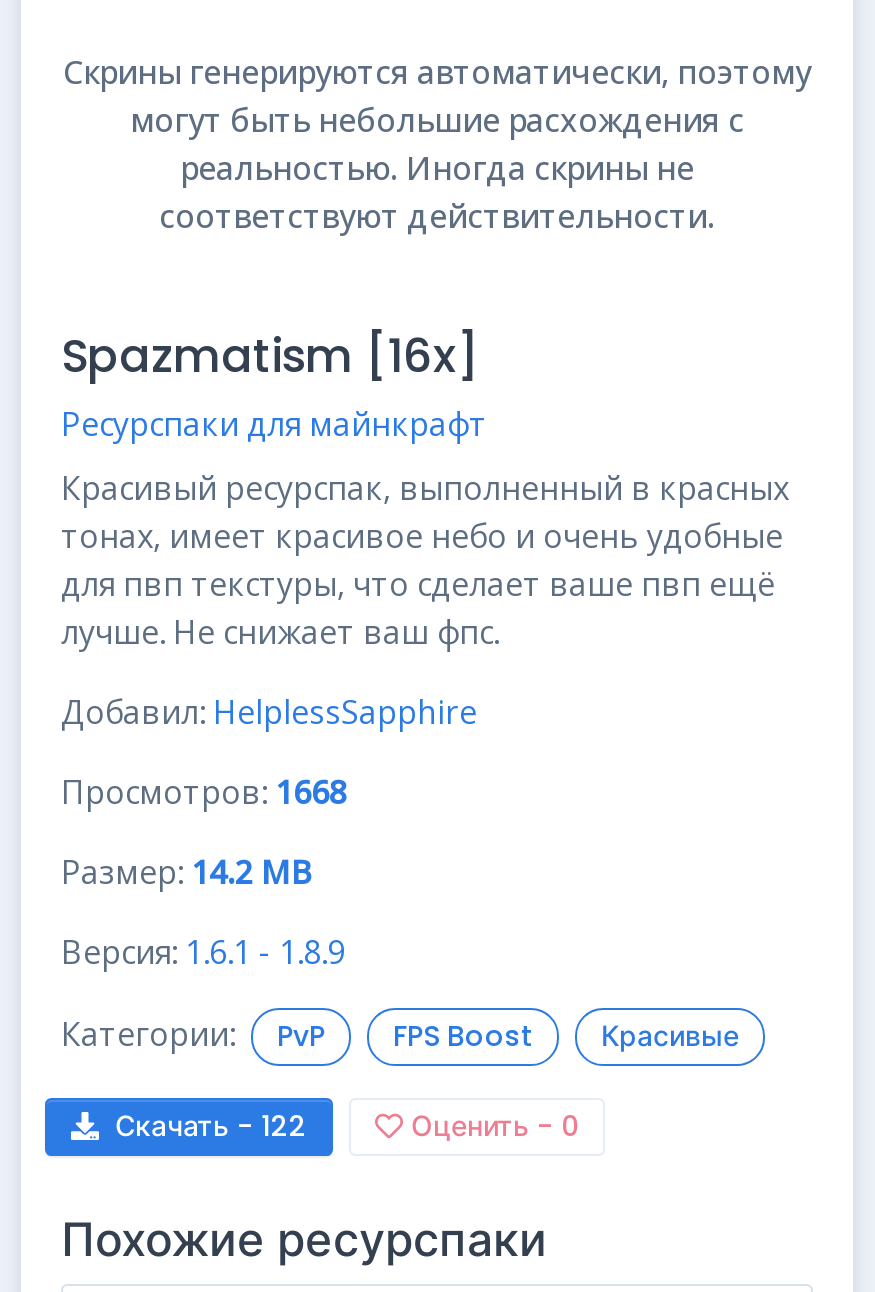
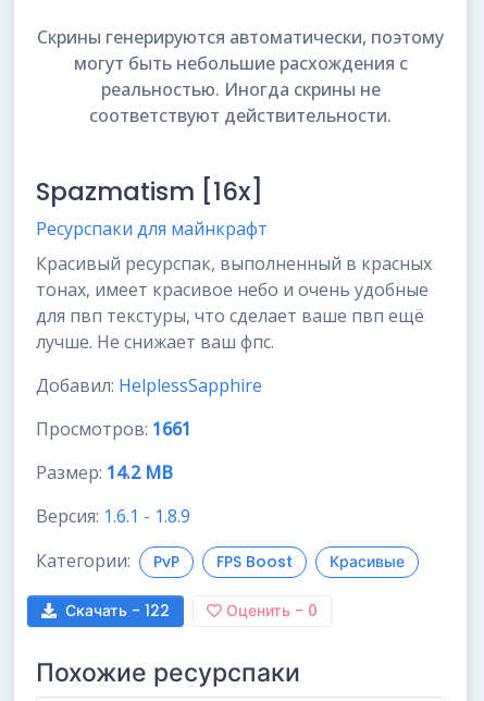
[61,770,347,814] Просмотров: 1668 -> [36,417,191,441] Просмотров: 1661

